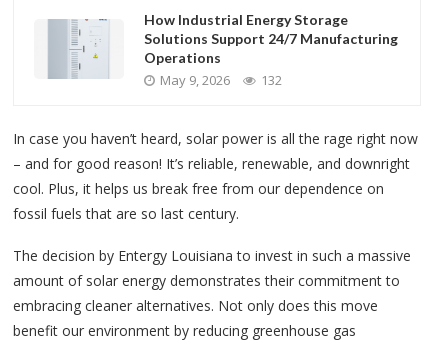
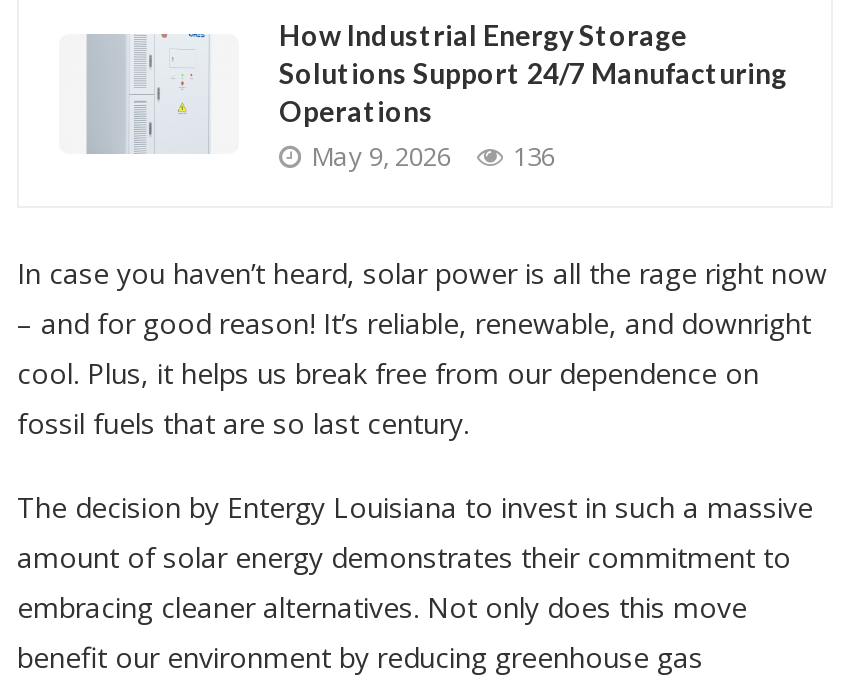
[160,71,282,89] May 9, 2026 132 -> [311,138,555,174] May 9, 2026 136

